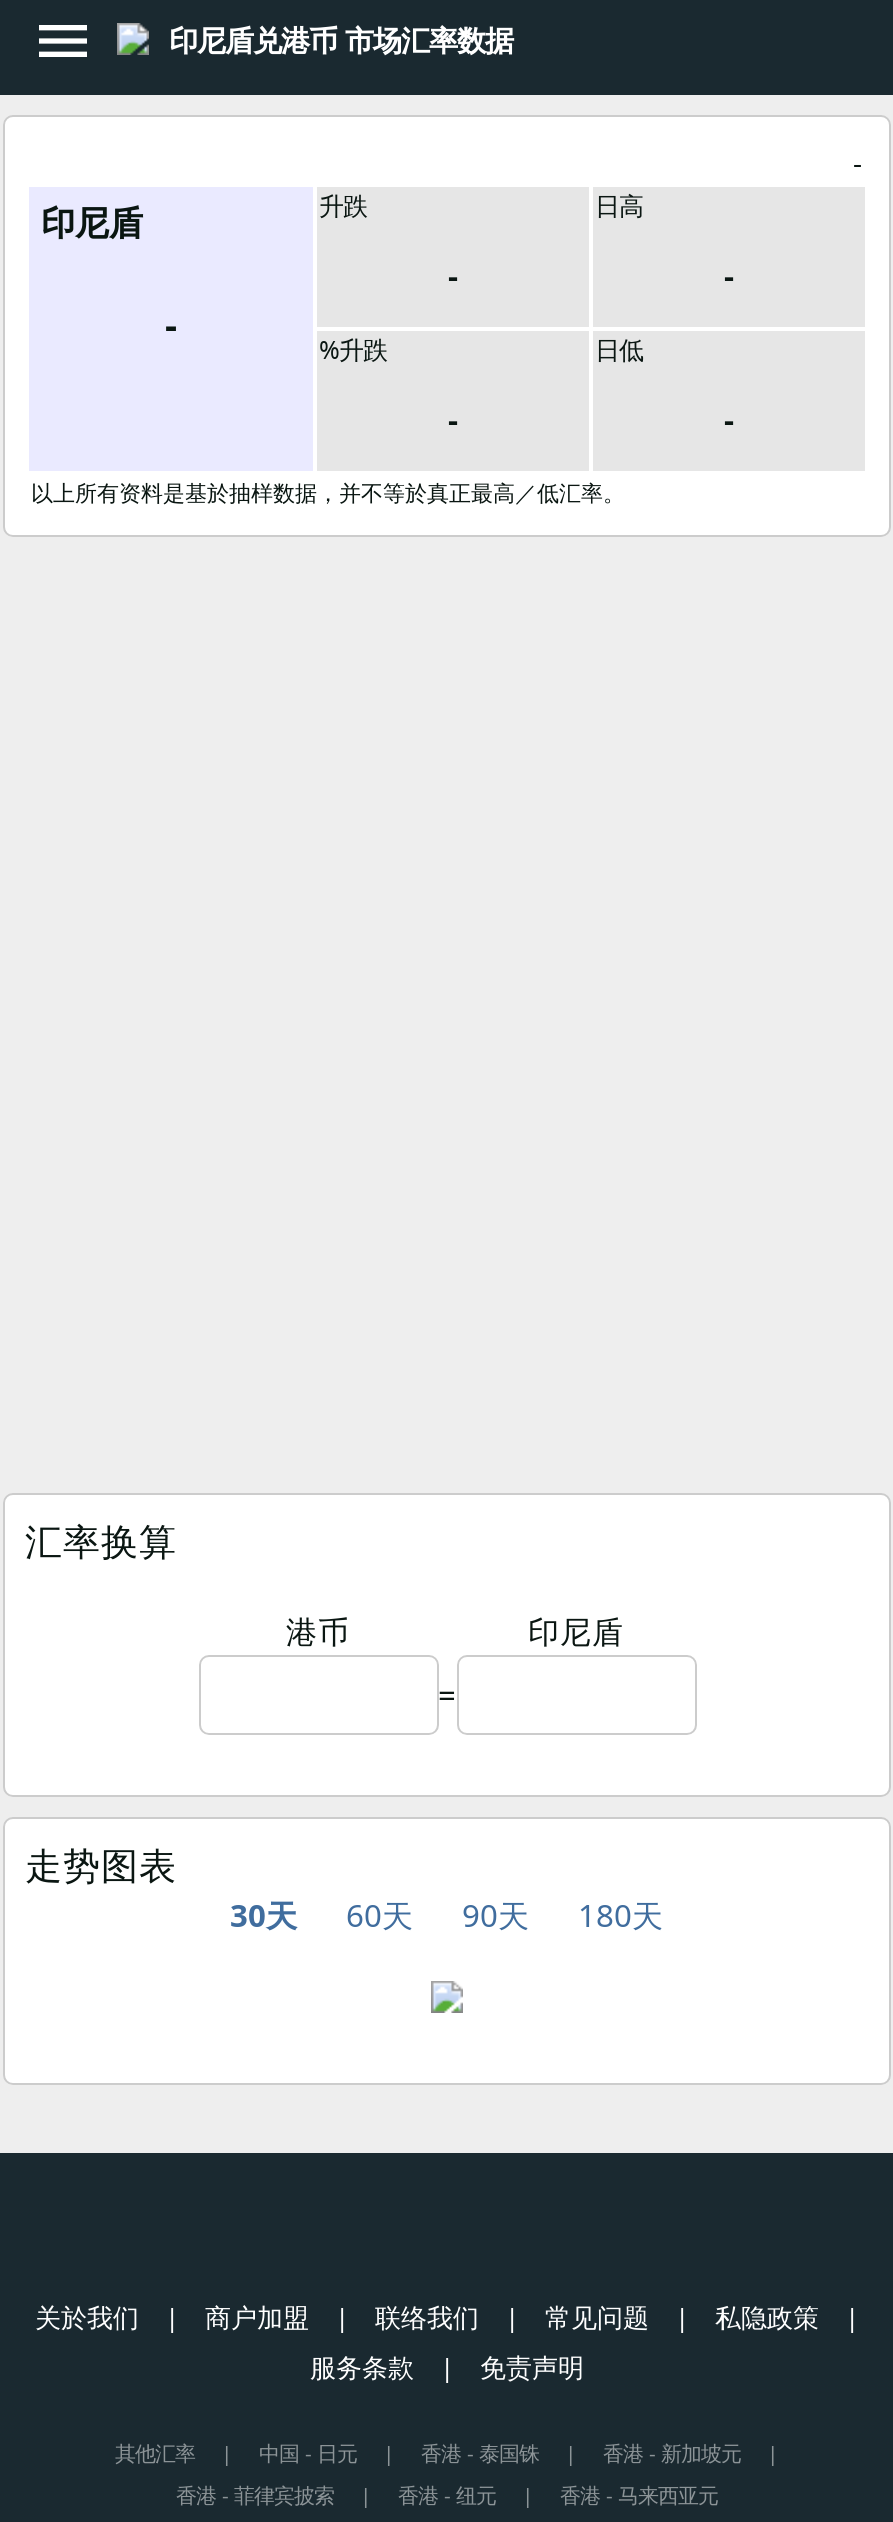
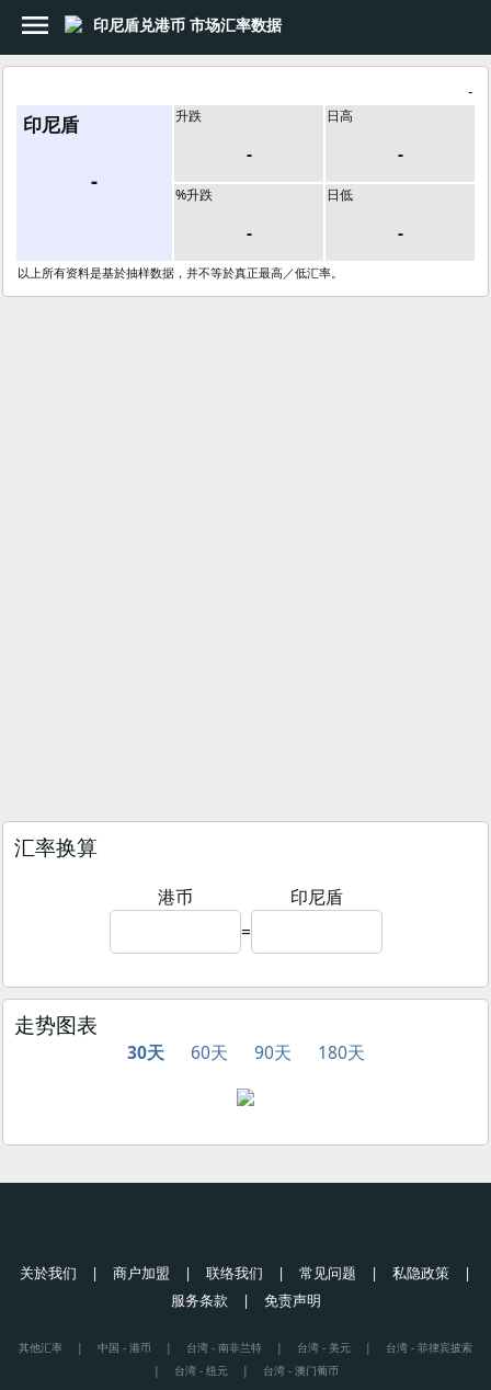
[259,2439,357,2467] 中国 - 日元 -> [98,1340,151,1355] 中国 - 港币
[421,2439,539,2467] 香港 - 泰国铢 -> [186,1340,262,1355] 台湾 - 南非兰特
[603,2439,741,2467] 香港 - 新加坡元 -> [297,1340,351,1355] 台湾 - 美元
[176,2481,334,2509] 香港 - 菲律宾披索 -> [386,1340,472,1355] 台湾 - 菲律宾披索
[398,2481,496,2509] 香港 - 纽元 -> [174,1363,227,1378] 台湾 - 纽元
[560,2481,718,2509] 香港 - 马来西亚元 -> [262,1363,338,1378] 台湾 - 澳门葡币

